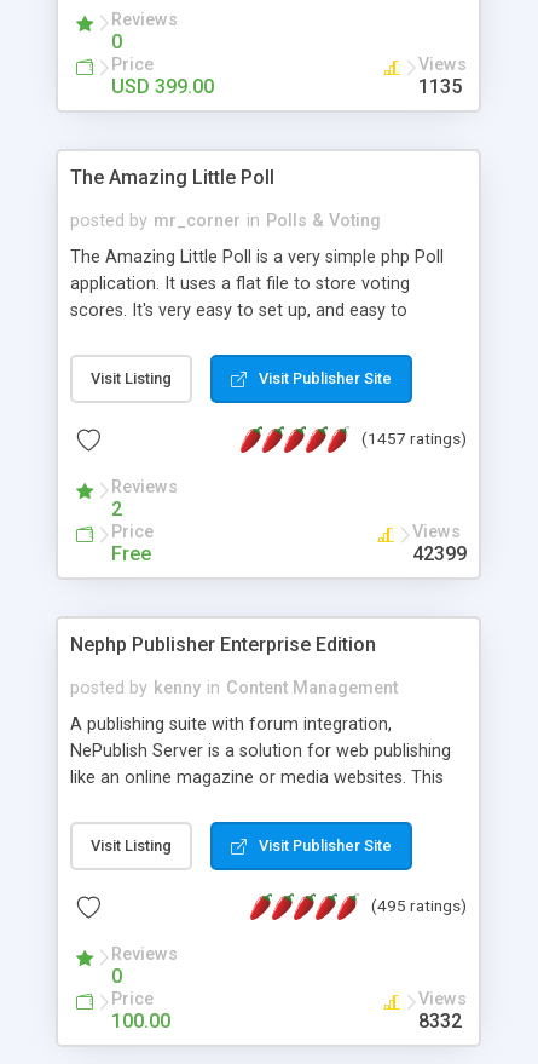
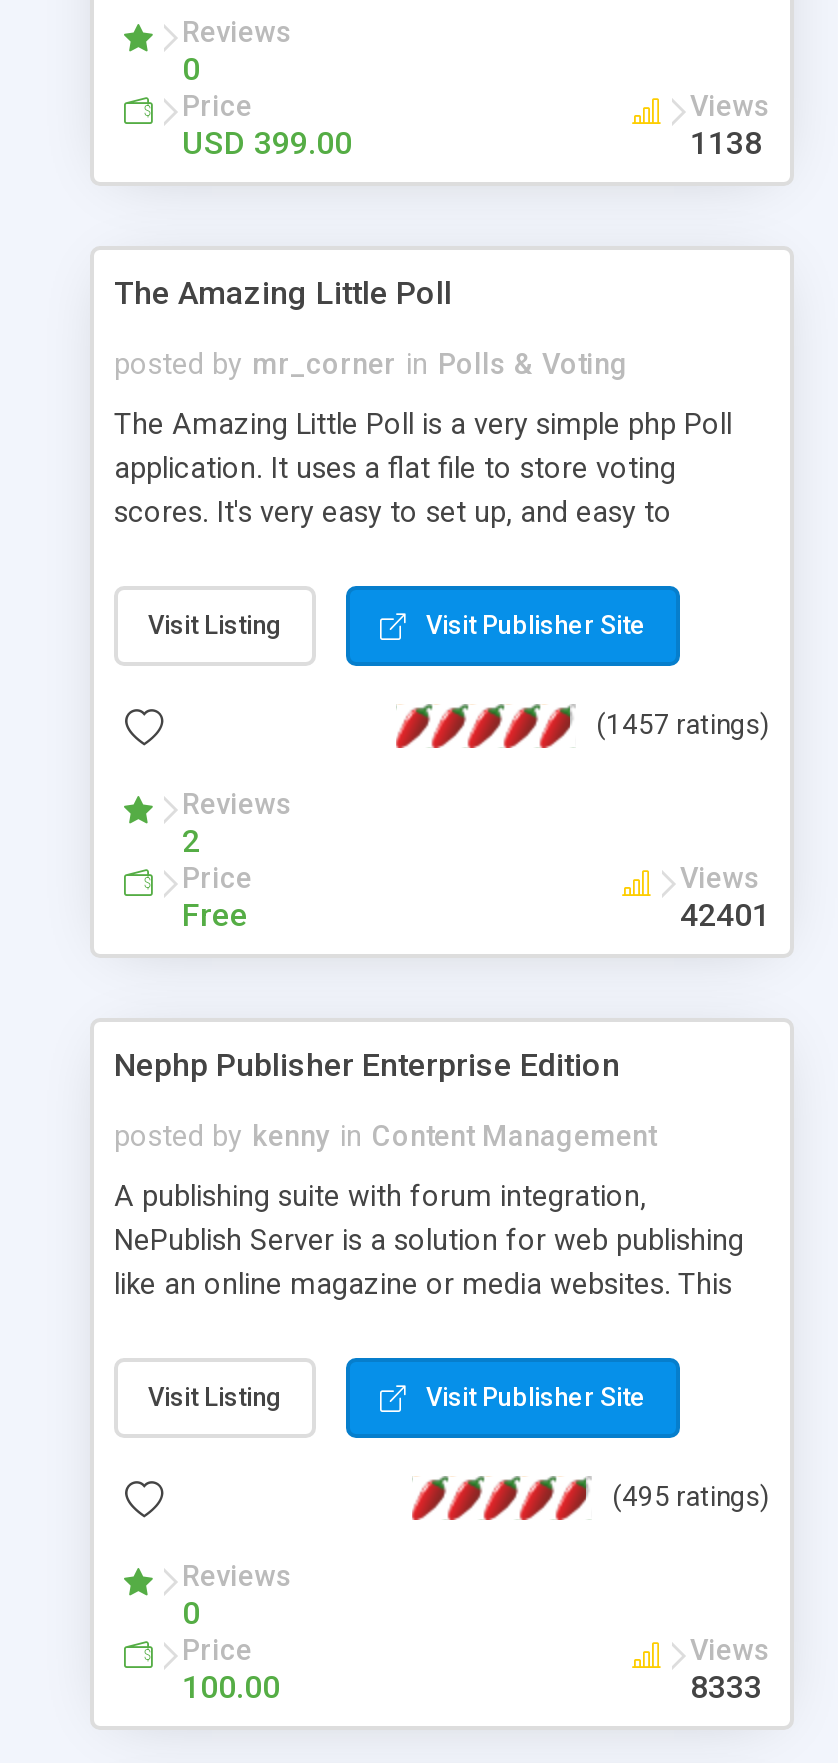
[418,75,462,98] 1135 -> [690,124,762,162] 1138
[412,542,467,565] 42399 -> [680,896,770,934] 42401
[418,1009,462,1032] 8332 -> [690,1668,762,1706] 8333

